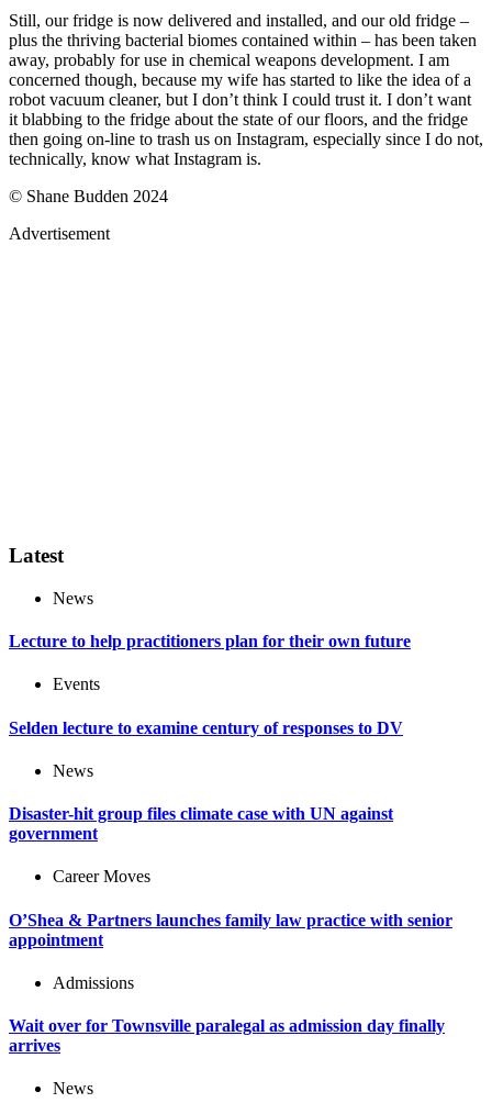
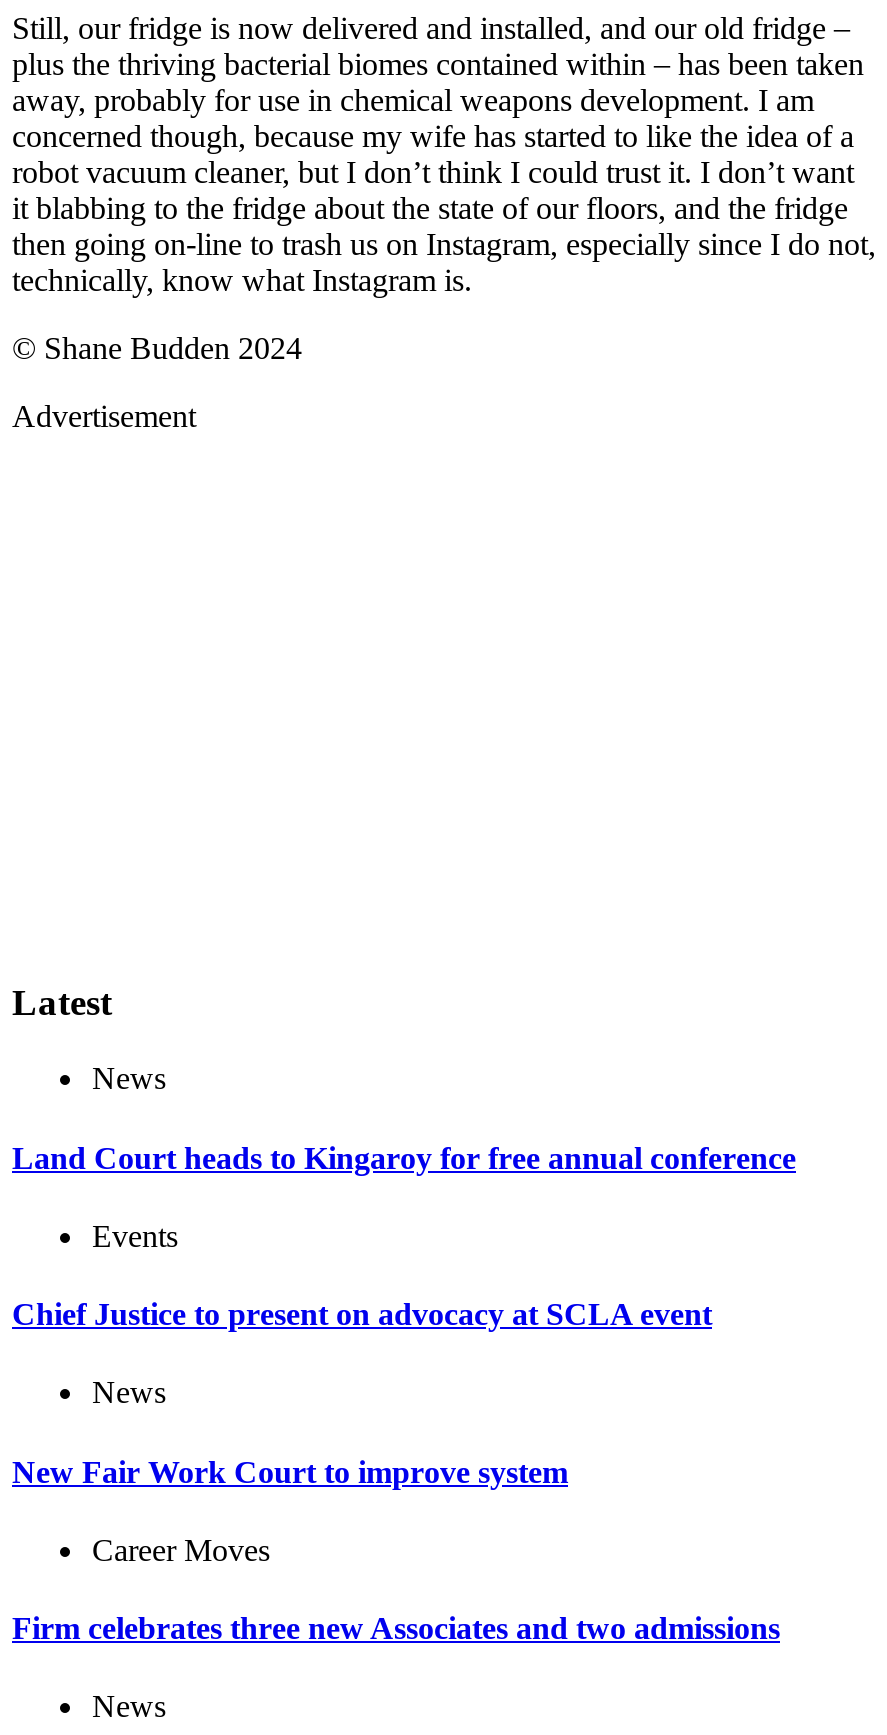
[9,632,411,650] Lecture to help practitioners plan for their own future -> [12,1140,796,1174] Land Court heads to Kingaroy for free annual conference
[9,718,403,737] Selden lecture to examine century of responses to DV -> [12,1297,712,1331] Chief Justice to present on advocacy at SCLA event
[9,804,393,843] Disaster-hit group files climate case with UN against | government -> [12,1454,568,1488] New Fair Work Court to improve system
[9,910,452,1055] O’Shea & Partners launches family law practice with senior | appointment | Admissions | Wait over for Townsville paralegal as admission day finally | arrives -> [12,1611,780,1645] Firm celebrates three new Associates and two admissions

